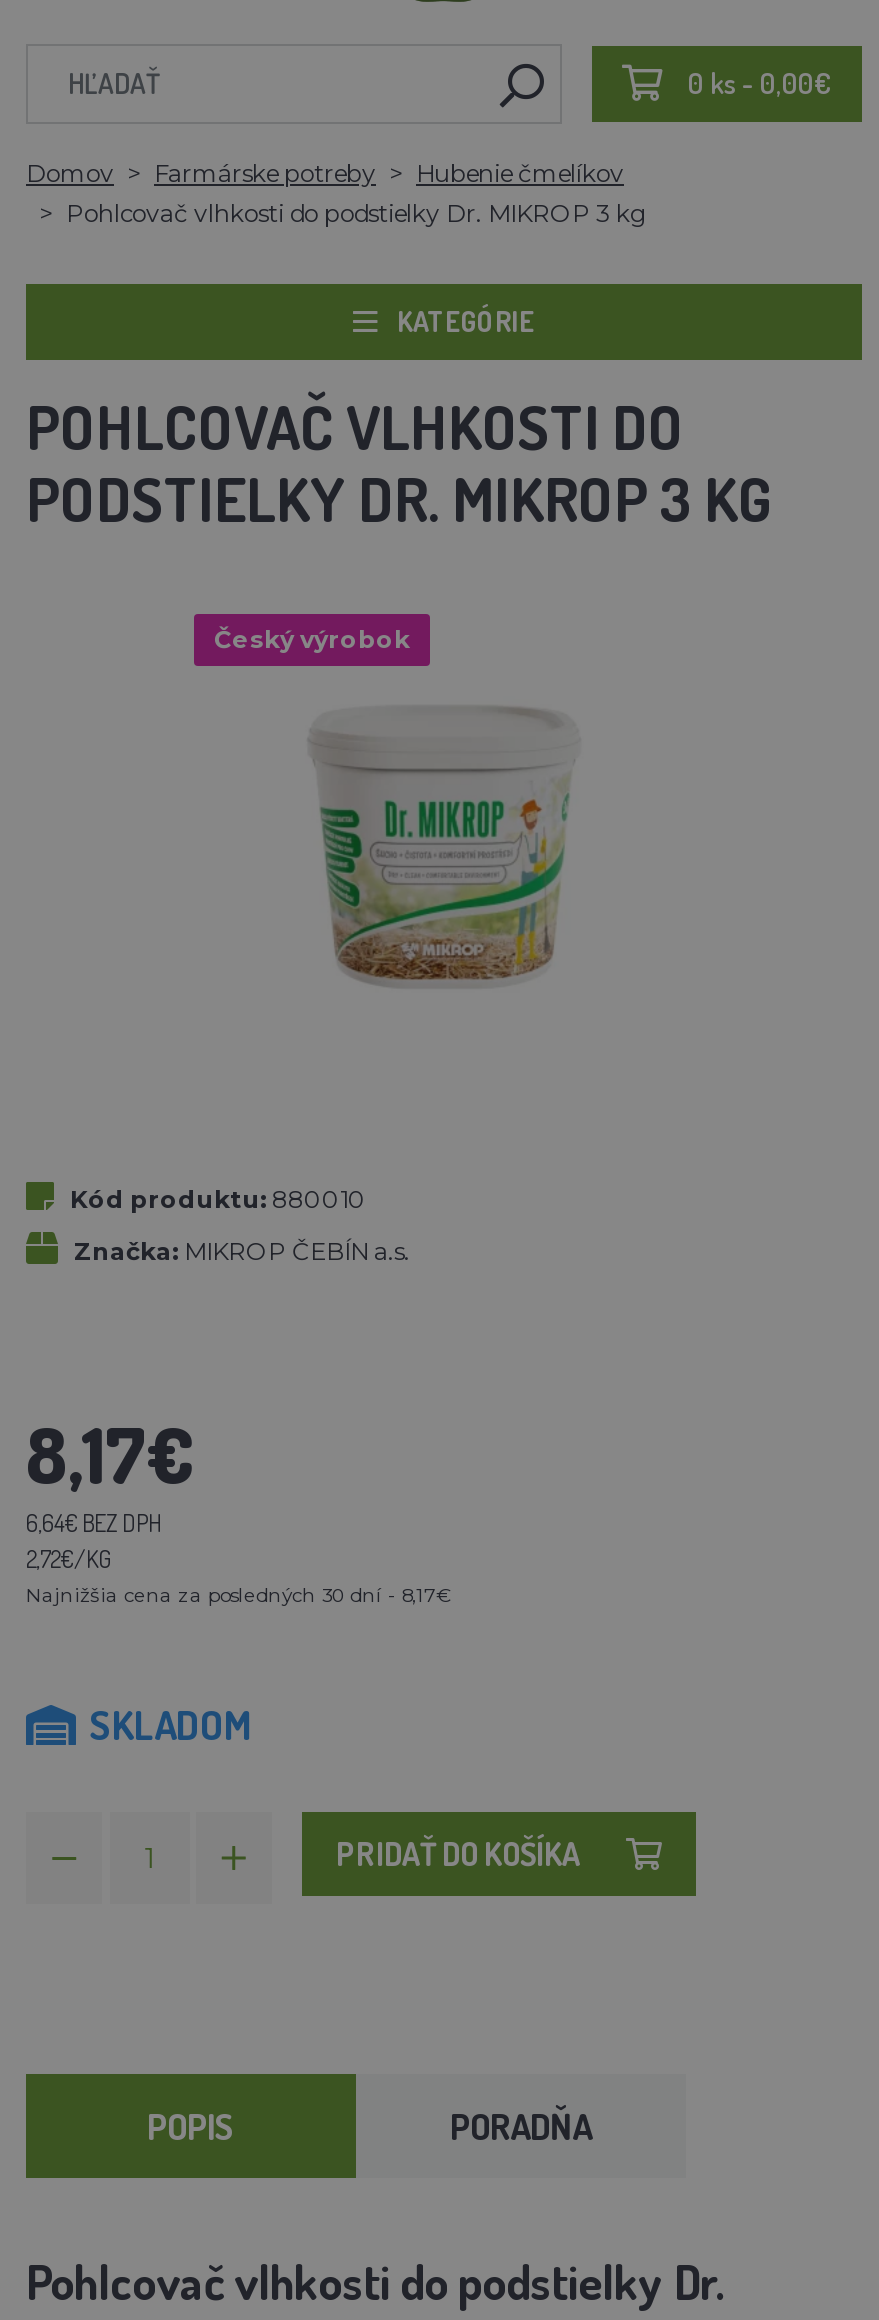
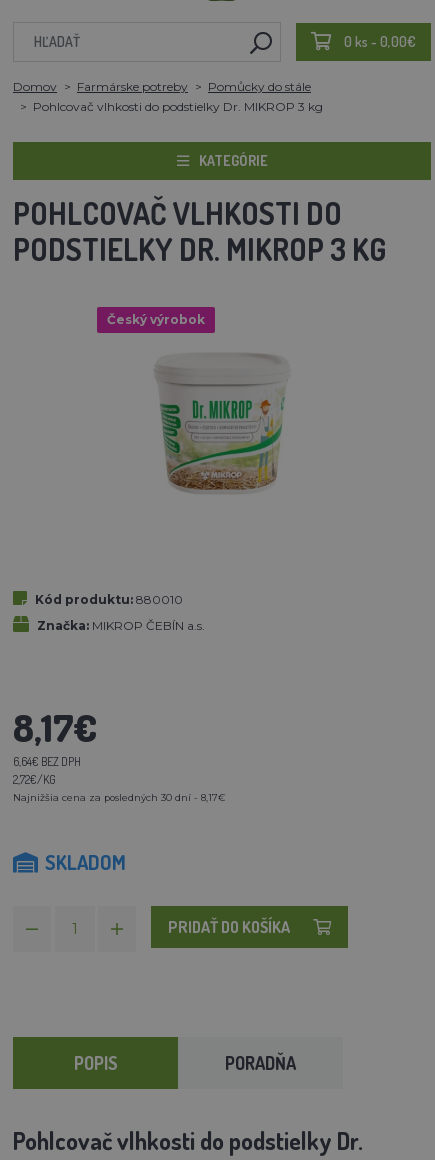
[416,158,624,188] Hubenie čmelíkov -> [208,79,311,94] Pomůcky do stále

